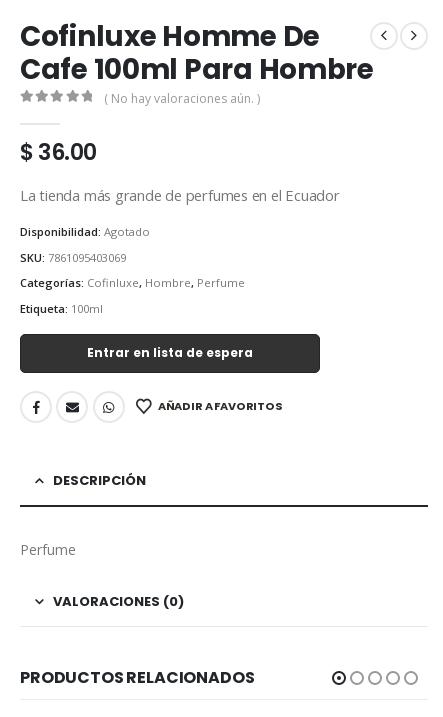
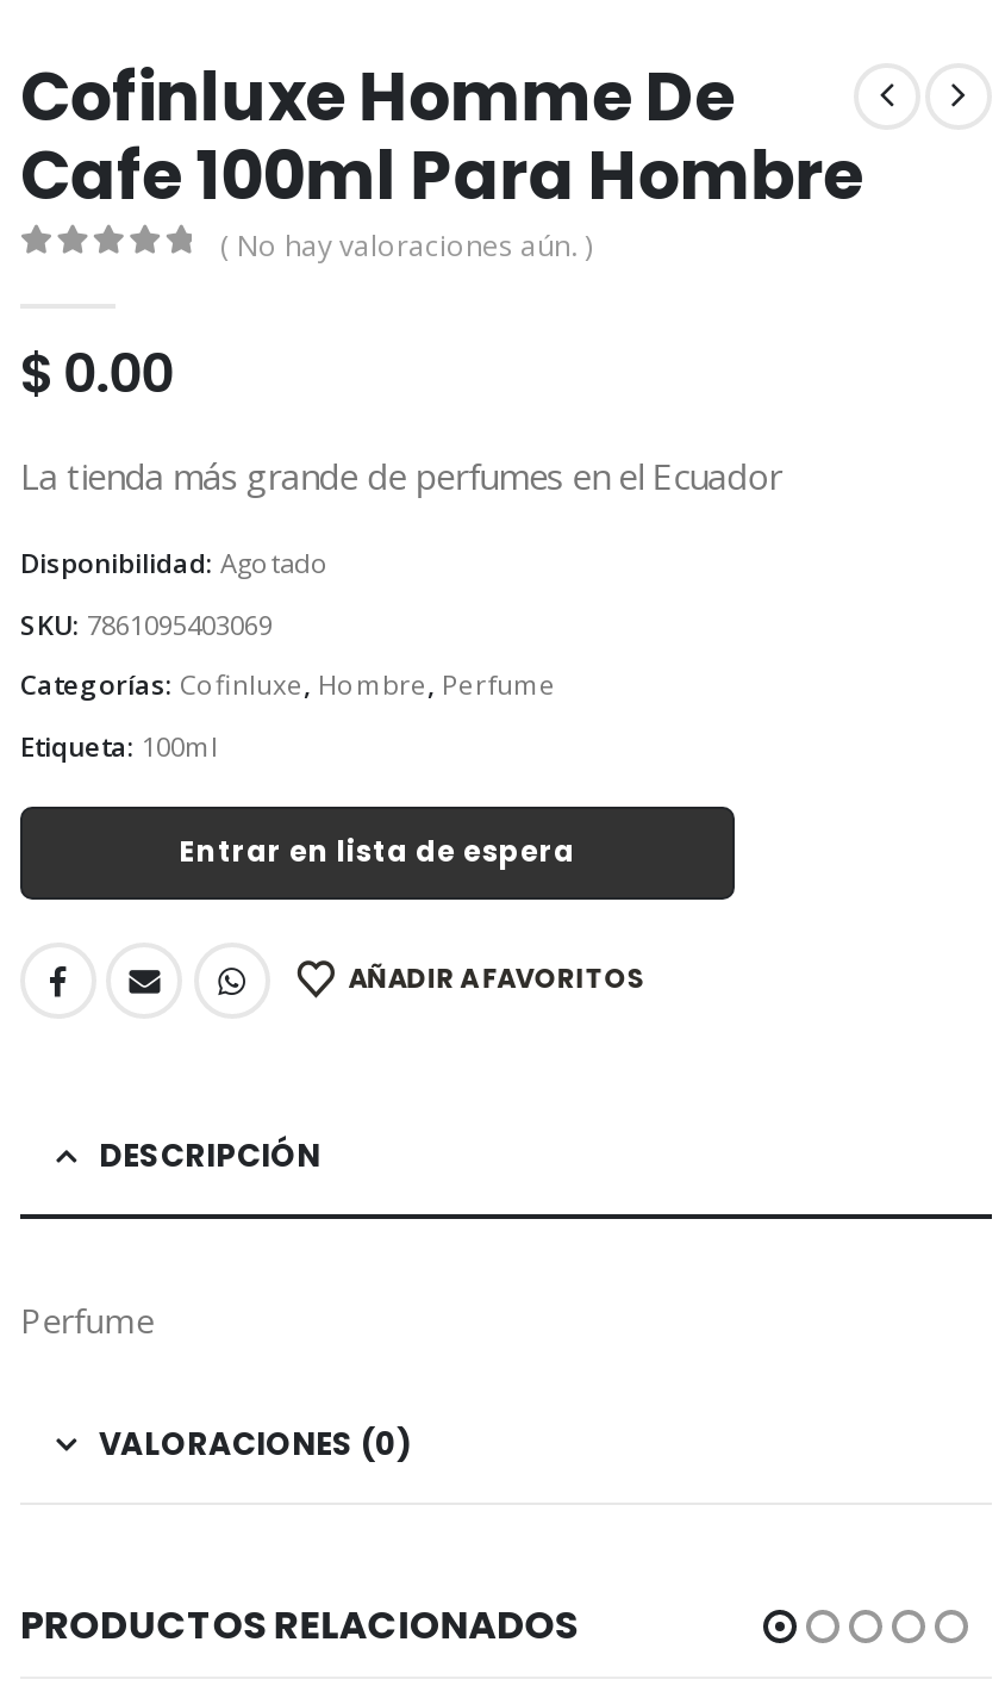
[20,137,97,168] $36.00 -> [20,337,173,411] $0.00

